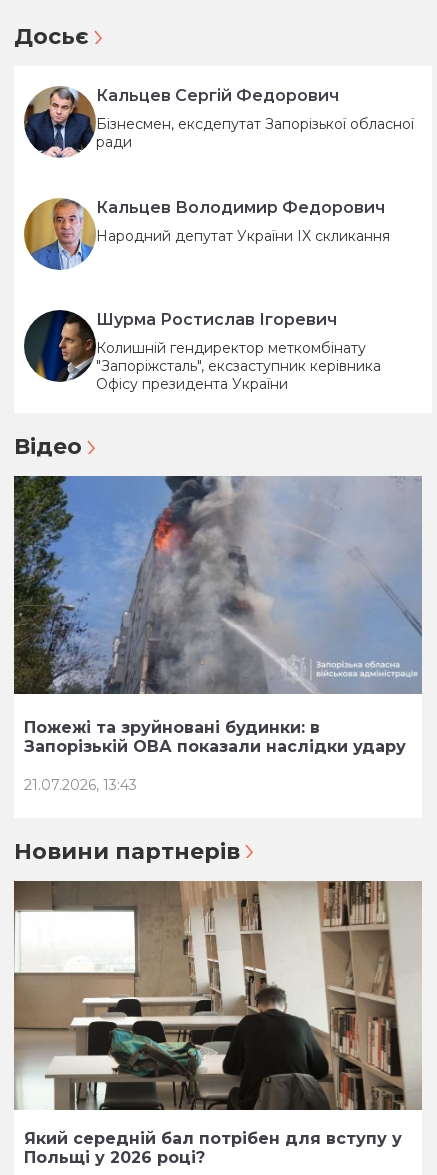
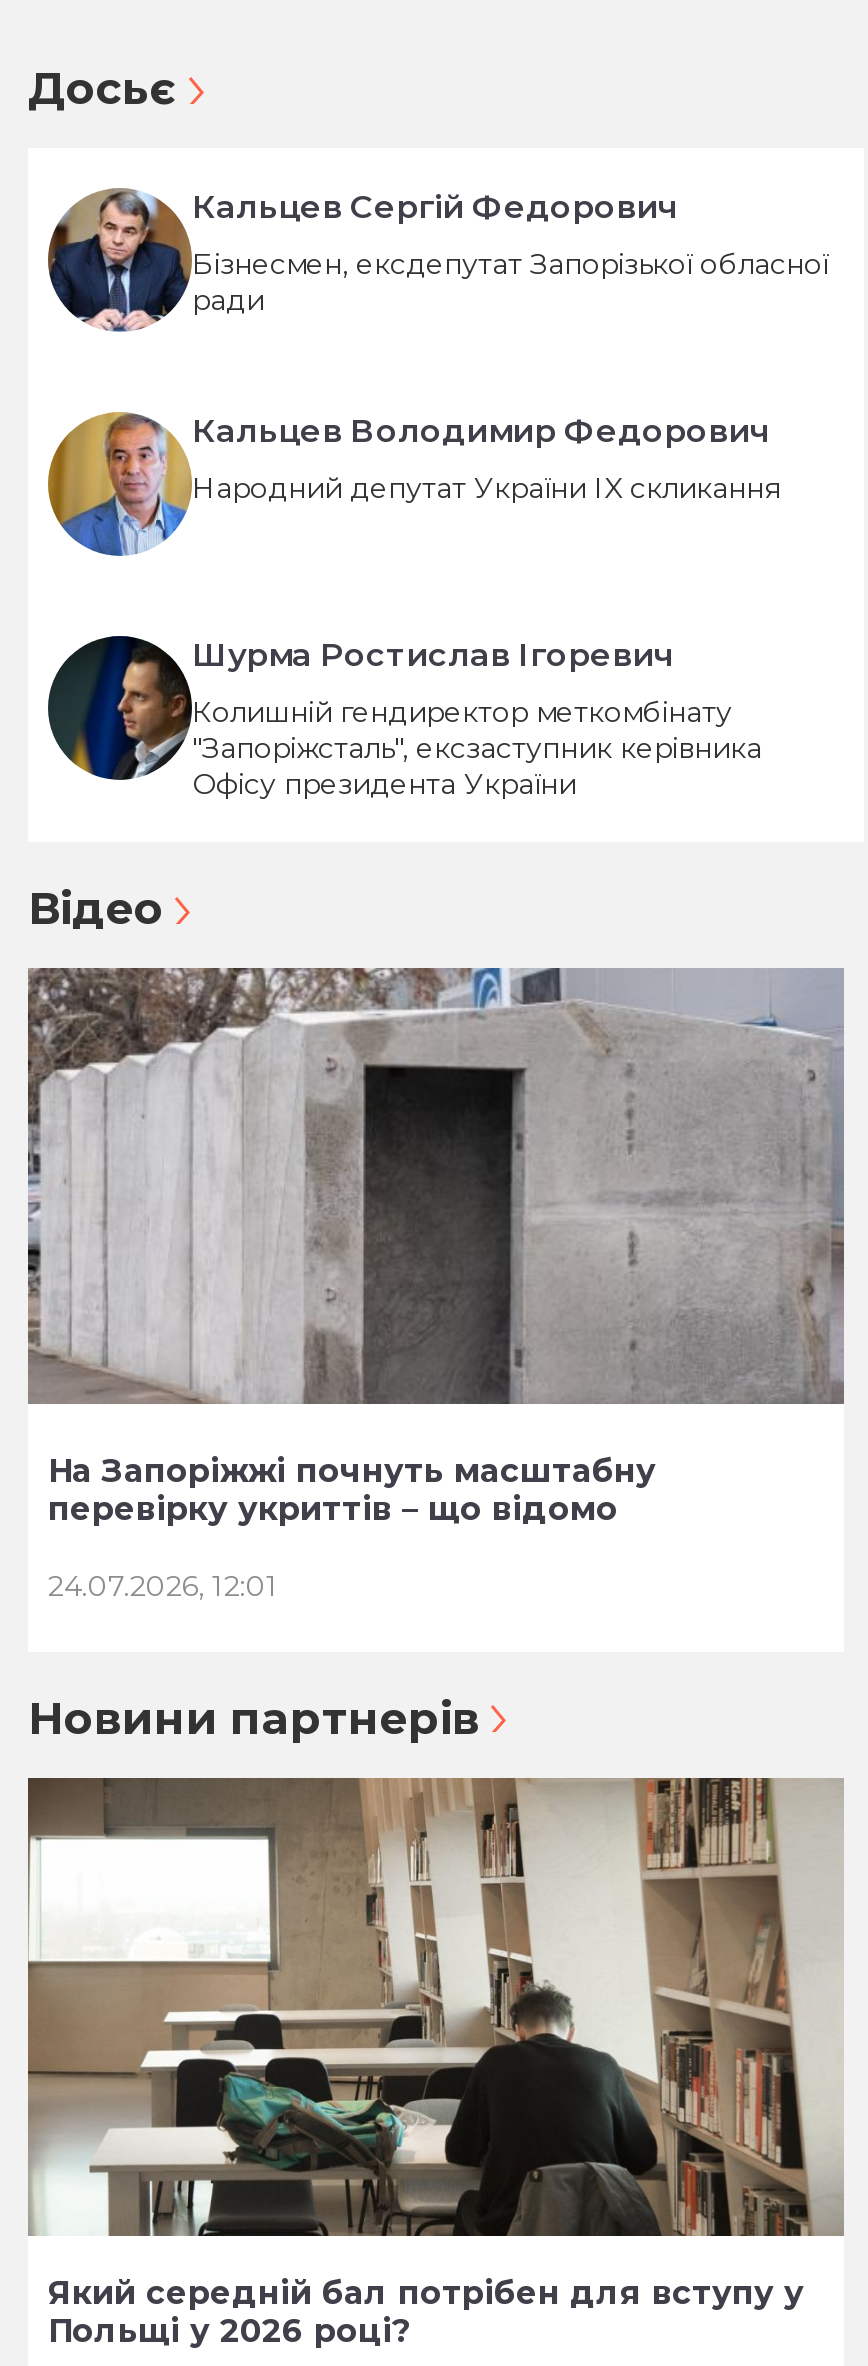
[13,475,422,756] [image] | Пожежі та зруйновані будинки: в | Запорізькій ОВА показали наслідки удару -> [28,966,844,1527] [image] | На Запоріжжі почнуть масштабну | перевірку укриттів – що відомо
[24,776,137,794] 21.07.2026, 13:43 -> [48,1567,278,1603] 24.07.2026, 12:01

